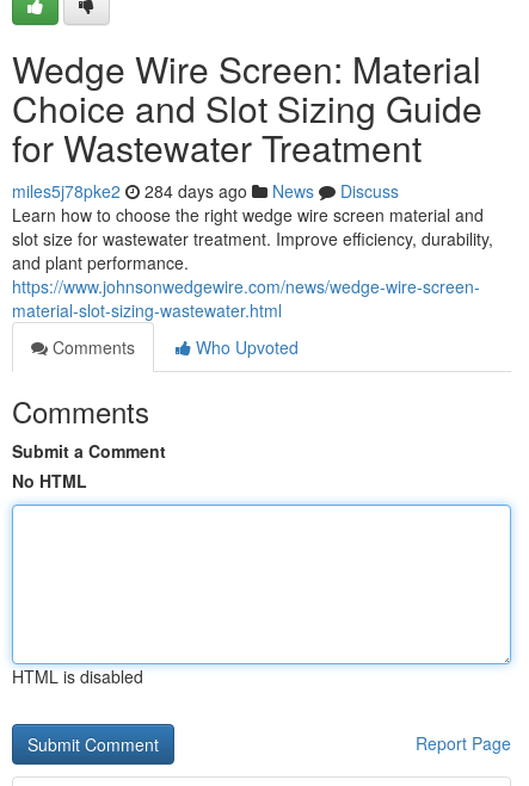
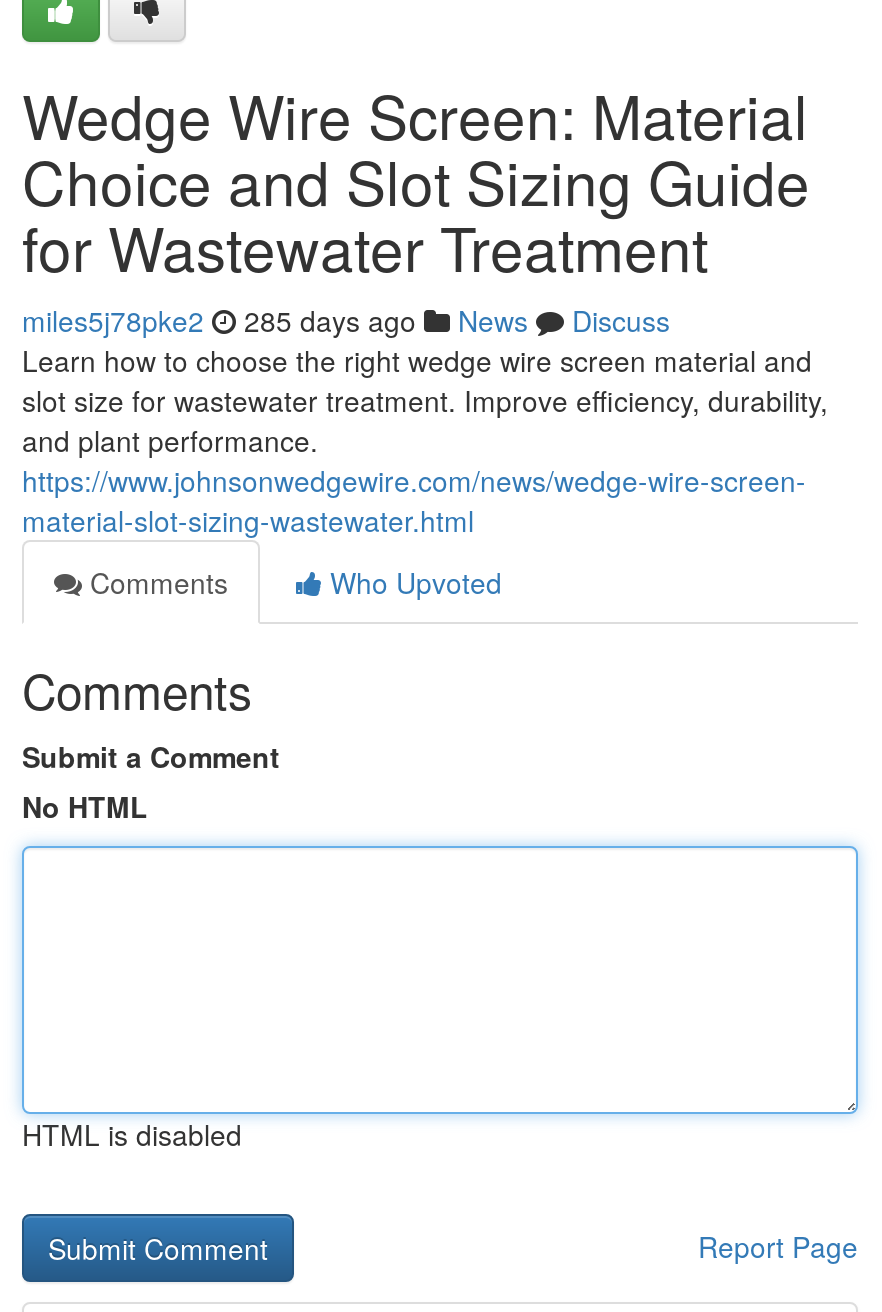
[12,179,399,203] miles5j78pke2 284 days ago News Discuss -> [22,300,670,340] miles5j78pke2 285 days ago News Discuss

